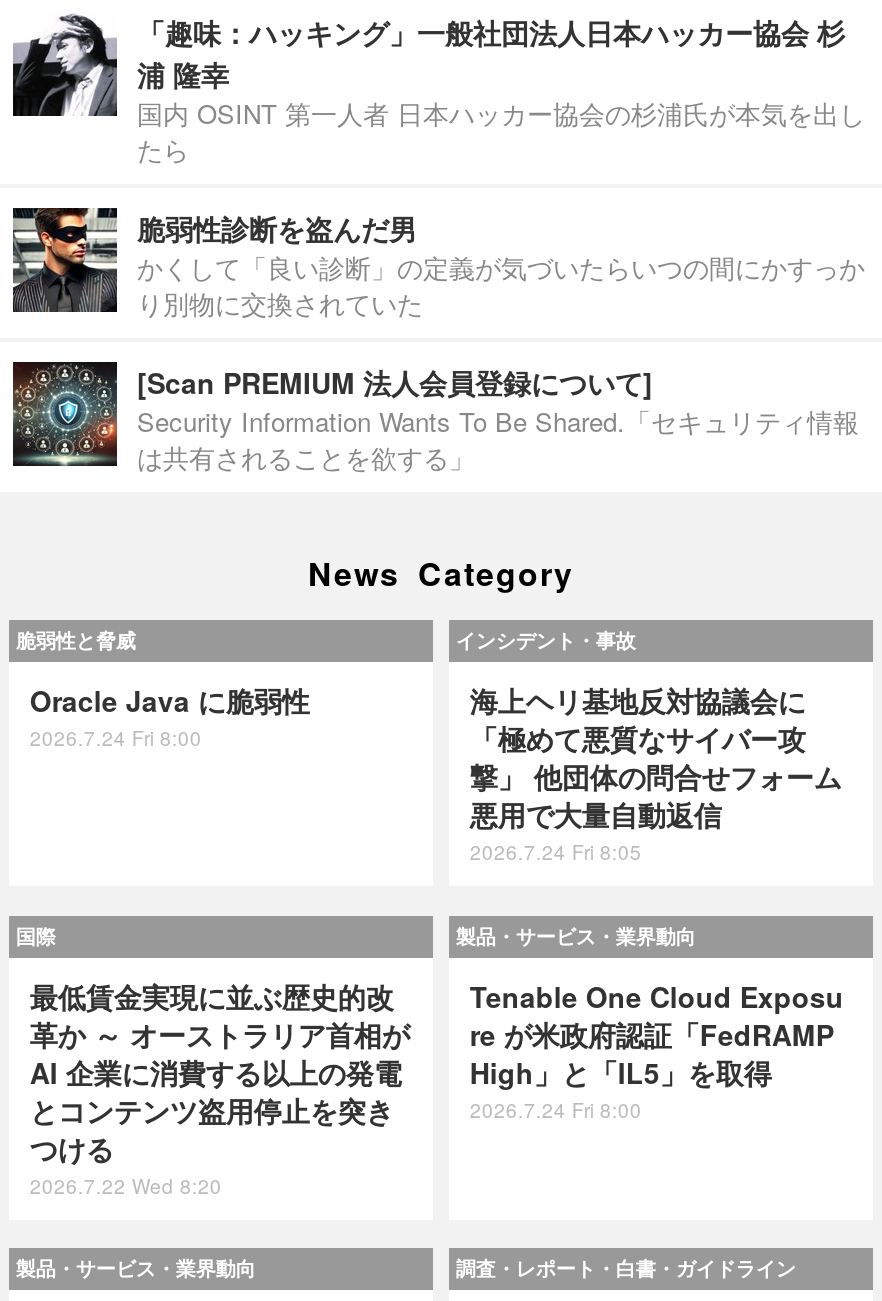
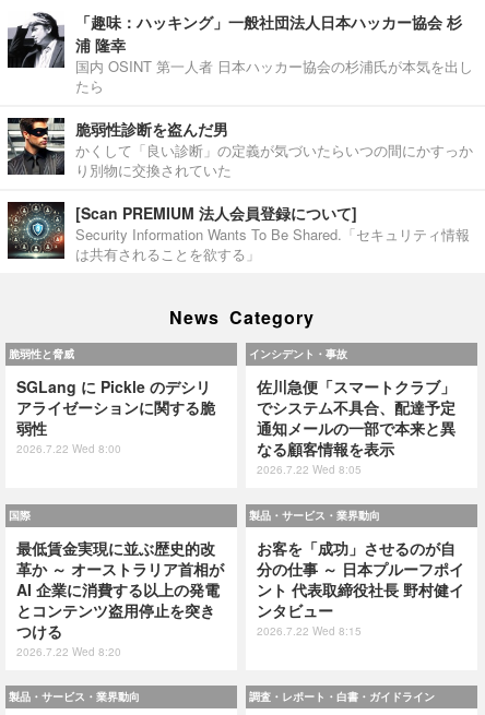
[30,680,310,752] Oracle Java に脆弱性 | 2026.7.24 Fri 8:00 -> [17,376,216,457] SGLang に Pickle のデシリ | アライゼーションに関する脆 | 弱性 | 2026.7.22 Wed 8:00
[470,680,842,866] 海上ヘリ基地反対協議会に | 「極めて悪質なサイバー攻 | 撃」 他団体の問合せフォーム | 悪用で大量自動返信 | 2026.7.24 Fri 8:05 -> [257,376,456,477] 佐川急便「スマートクラブ」 | でシステム不具合、配達予定 | 通知メールの一部で本来と異 | なる顧客情報を表示 | 2026.7.22 Wed 8:05
[470,975,844,1123] Tenable One Cloud Exposu | re が米政府認証「FedRAMP | High」と「IL5」を取得 | 2026.7.24 Fri 8:00 -> [257,537,465,638] お客を「成功」させるのが自 | 分の仕事 ～ 日本プルーフポイ | ント 代表取締役社長 野村健イ | ンタビュー | 2026.7.22 Wed 8:15

